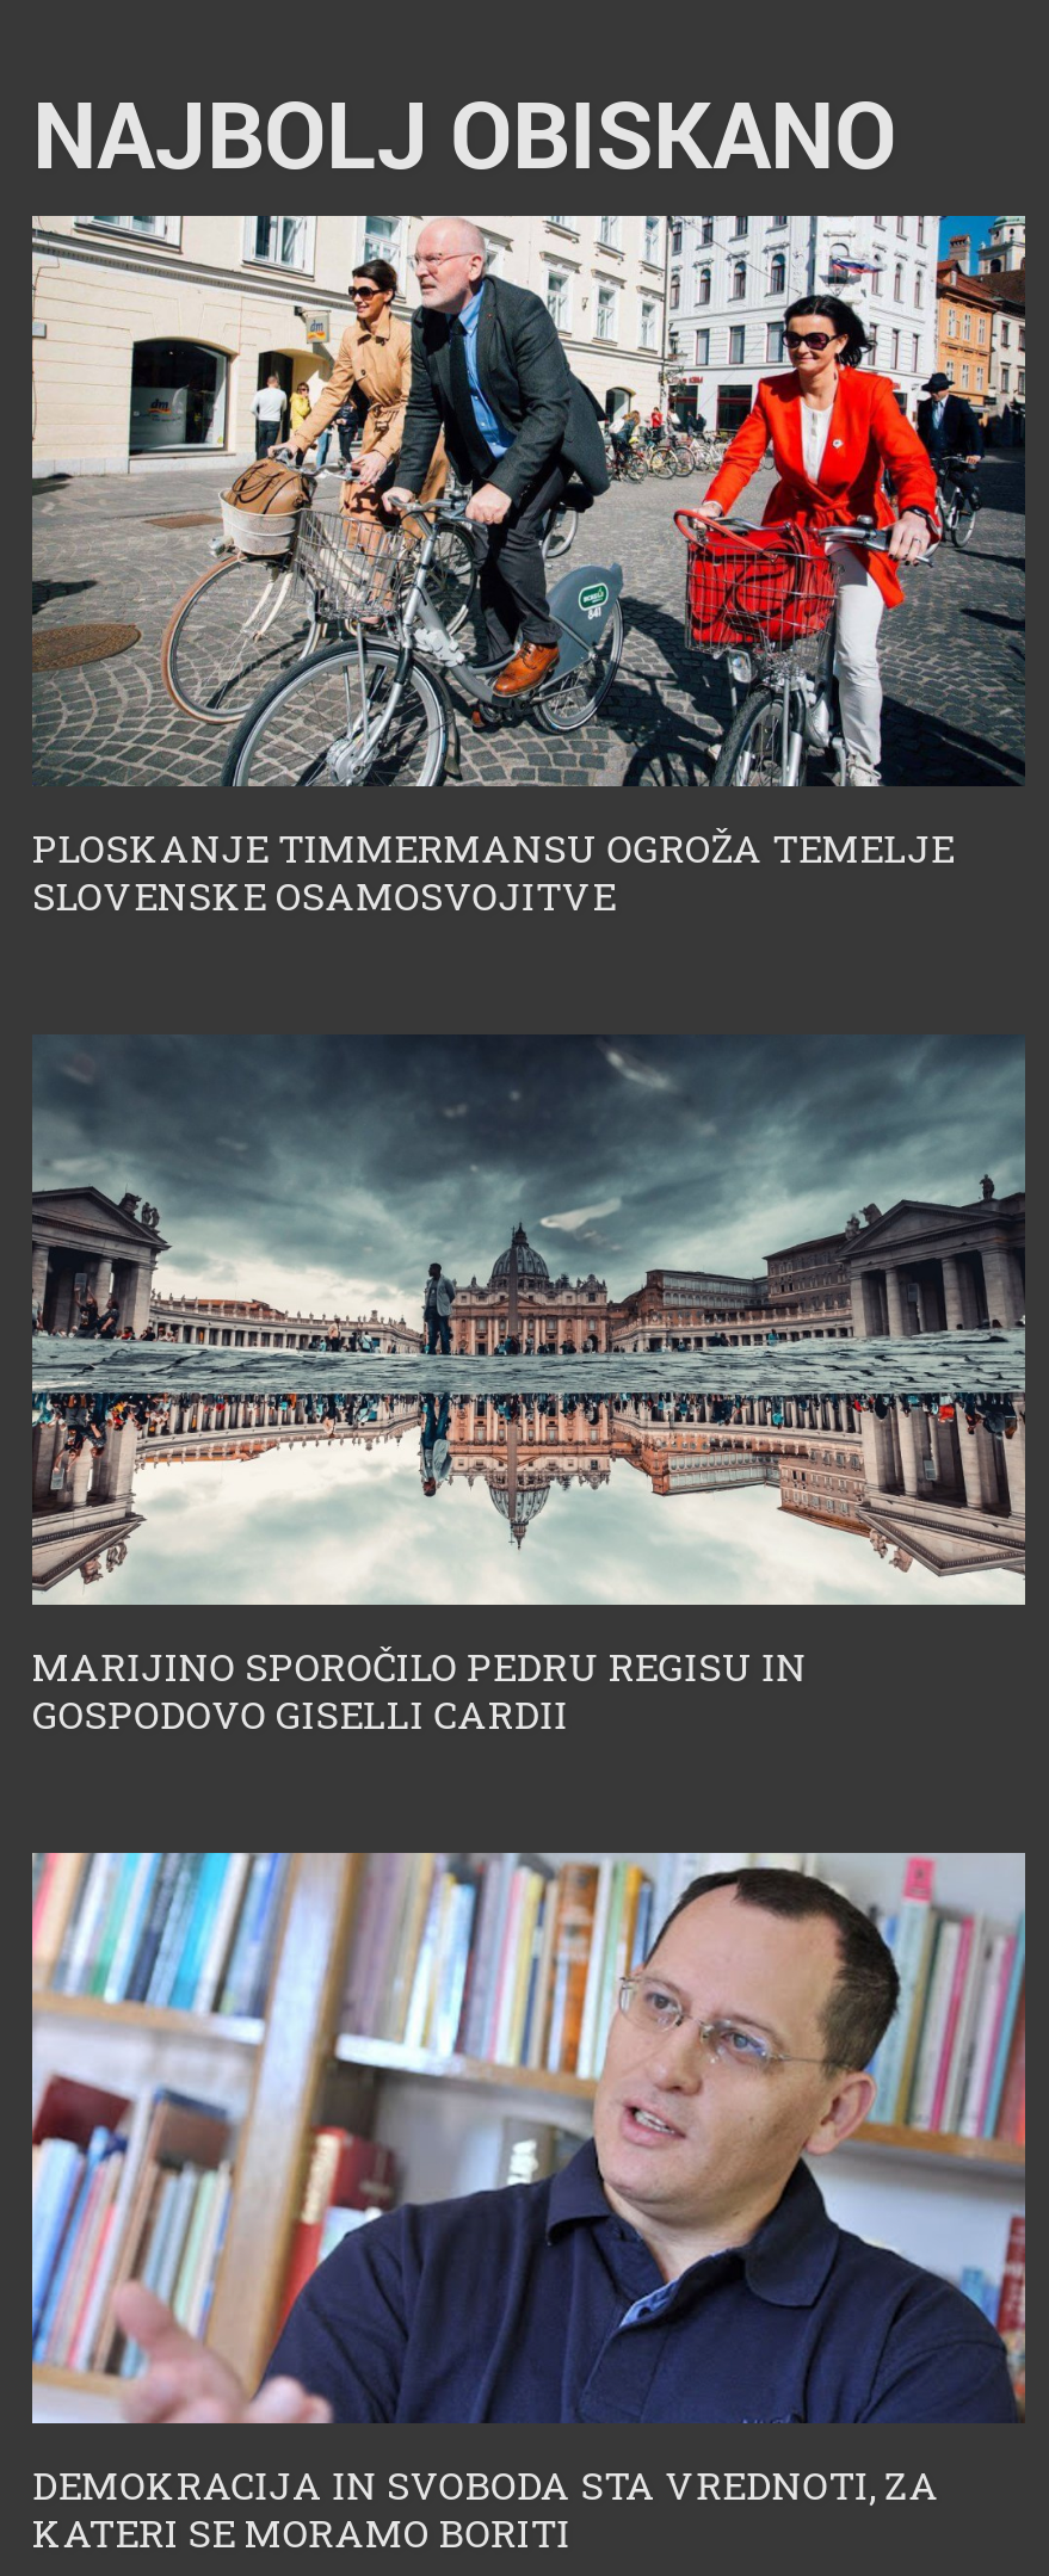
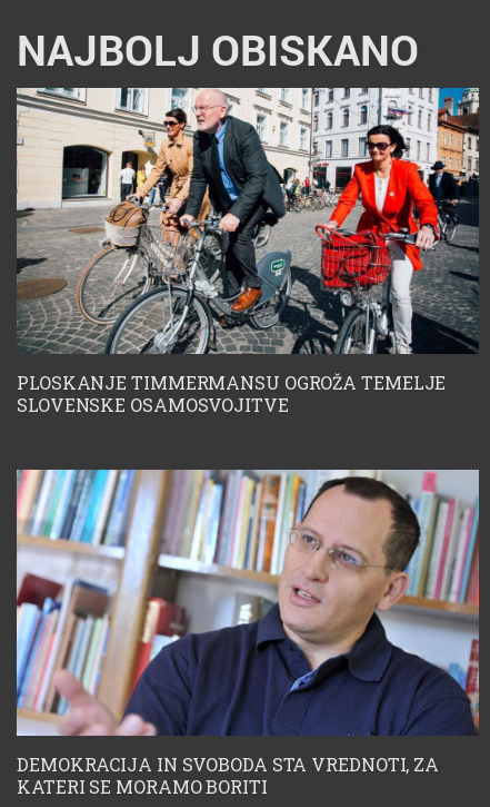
[32,1034,1028,1738] [image] | MARIJINO SPOROČILO PEDRU REGISU IN | GOSPODOVO GISELLI CARDII -> none

